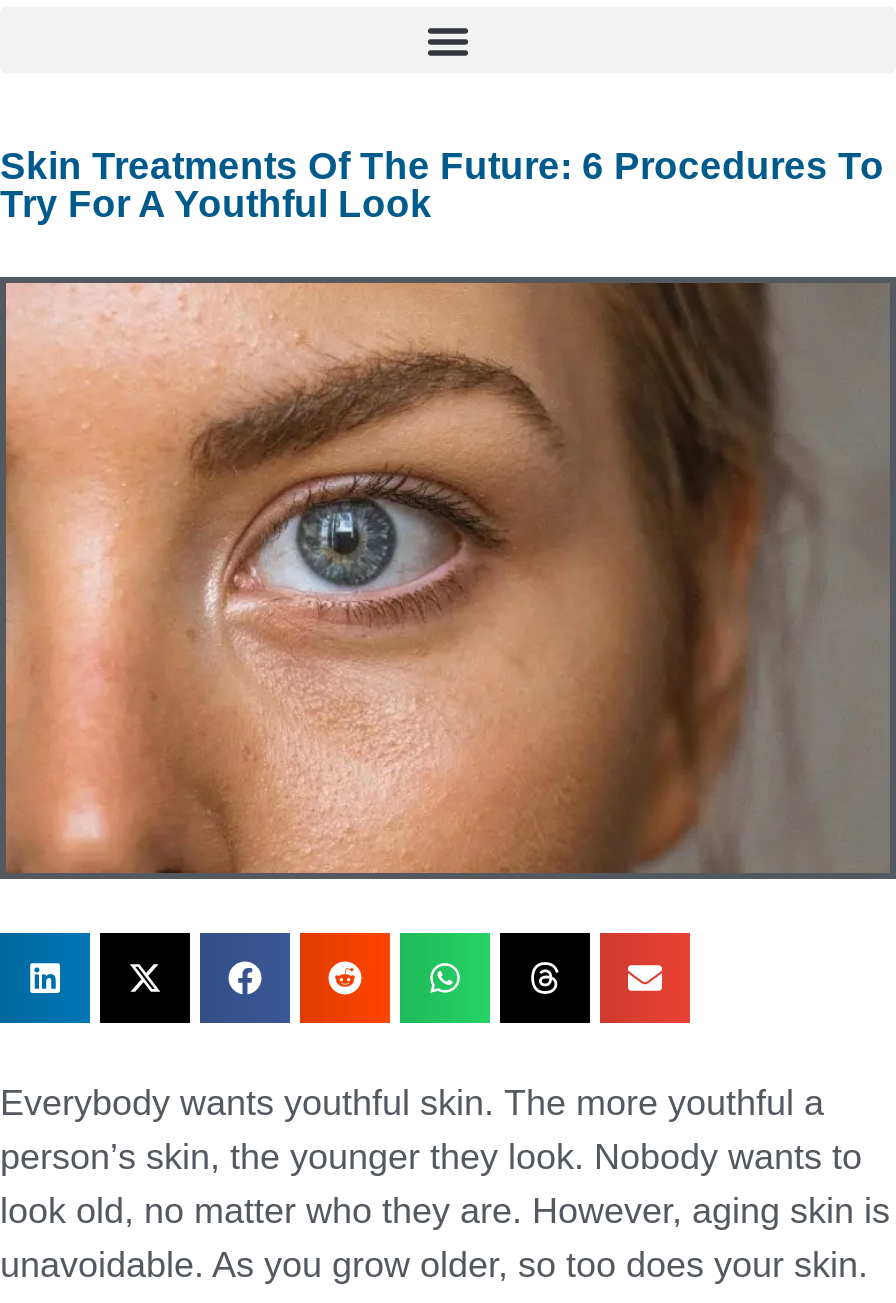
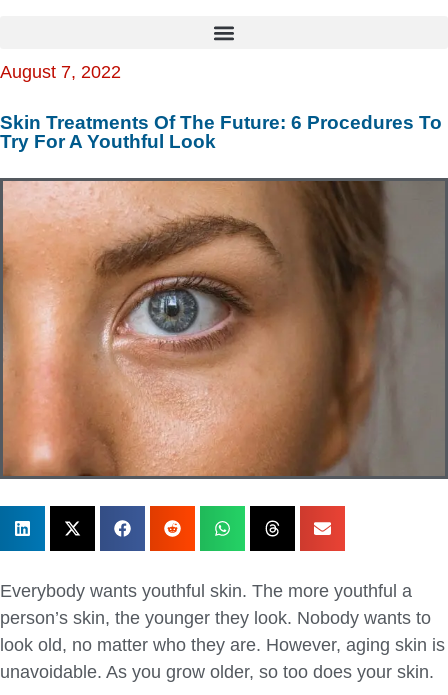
none -> [0,62,121,82] August 7, 2022

